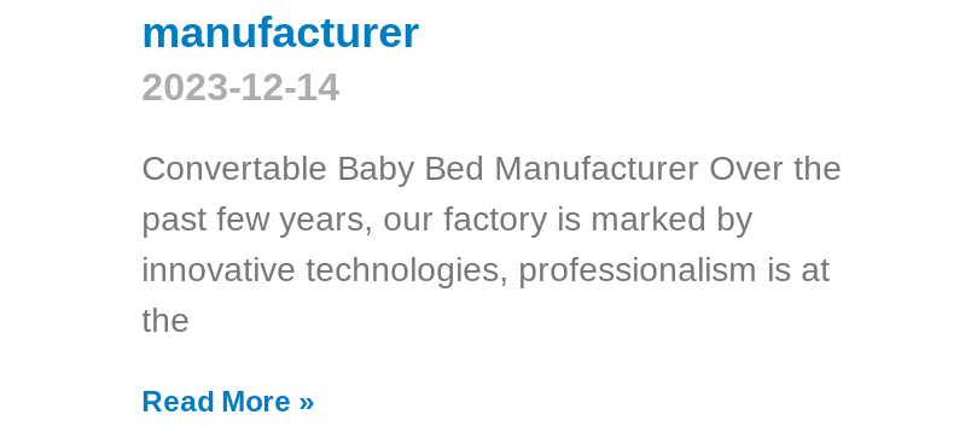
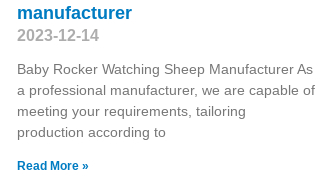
[142,147,842,338] Convertable Baby Bed Manufacturer Over the | past few years, our factory is marked by | innovative technologies, professionalism is at | the -> [17,61,315,140] Baby Rocker Watching Sheep Manufacturer As | a professional manufacturer, we are capable of | meeting your requirements, tailoring | production according to

